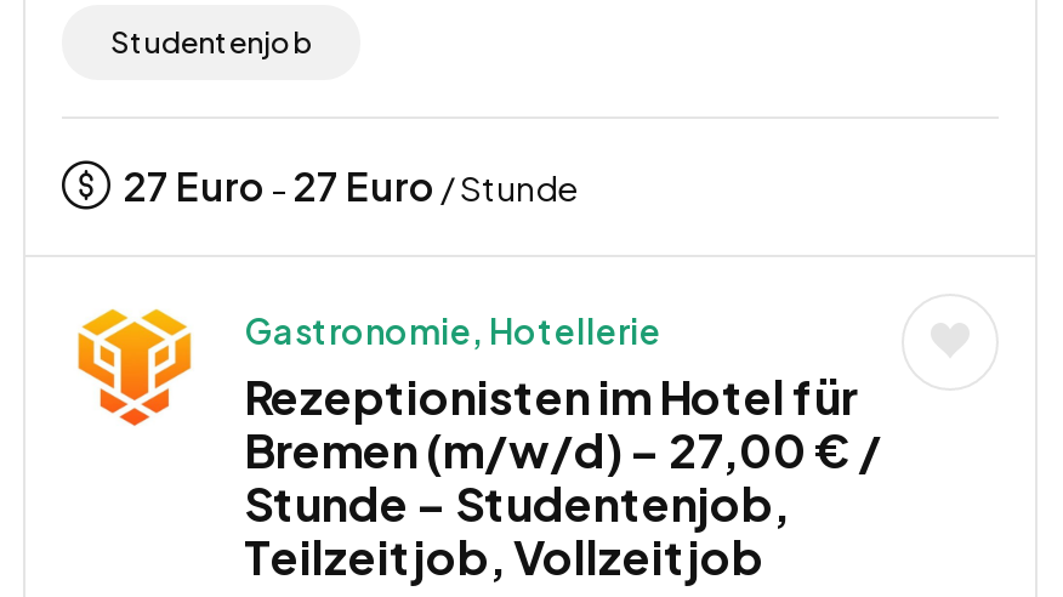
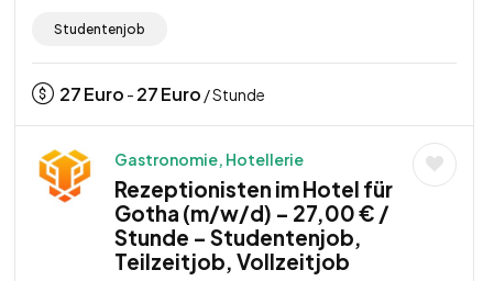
[244,420,882,478] Bremen (m/w/d) – 27,00 € / -> [114,200,389,226] Gotha (m/w/d) – 27,00 € /

